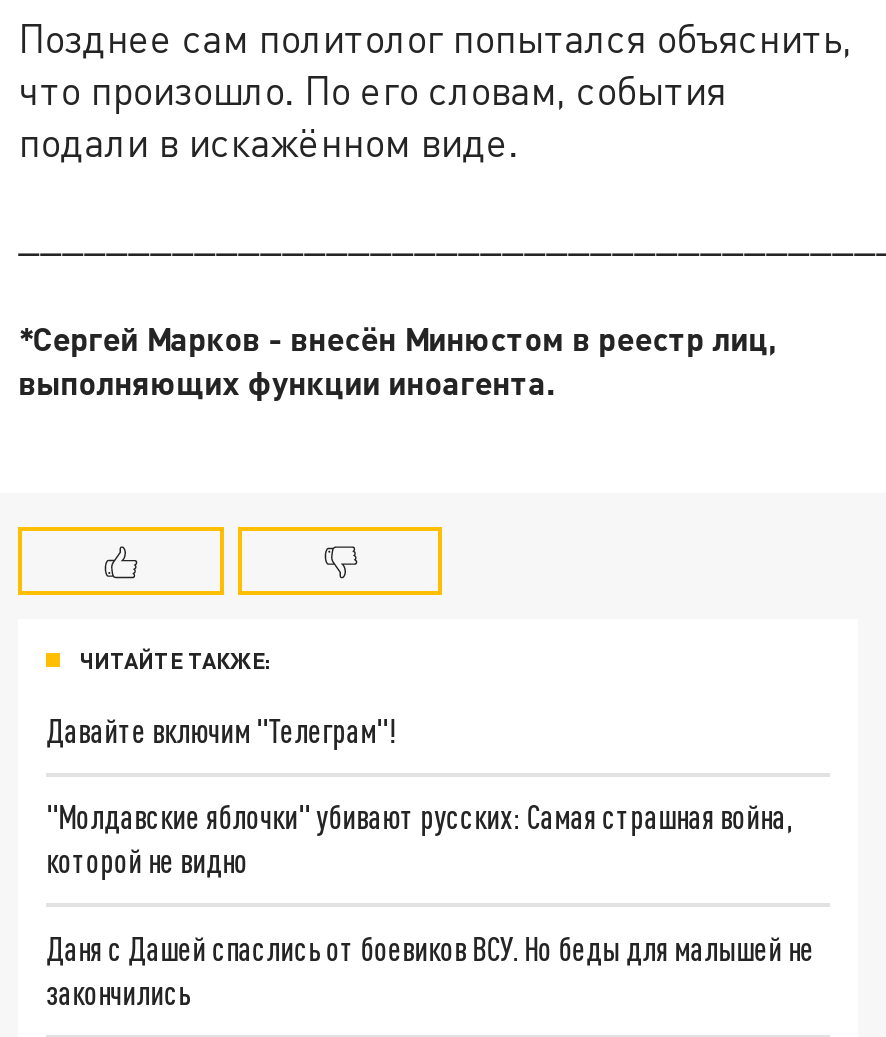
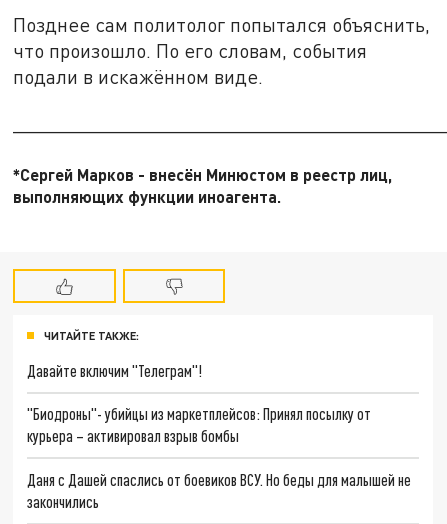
[46,798,792,880] "Молдавские яблочки" убивают русских: Самая страшная война, | которой не видно -> [27,404,371,445] "Биодроны"- убийцы из маркетплейсов: Принял посылку от | курьера – активировал взрыв бомбы

